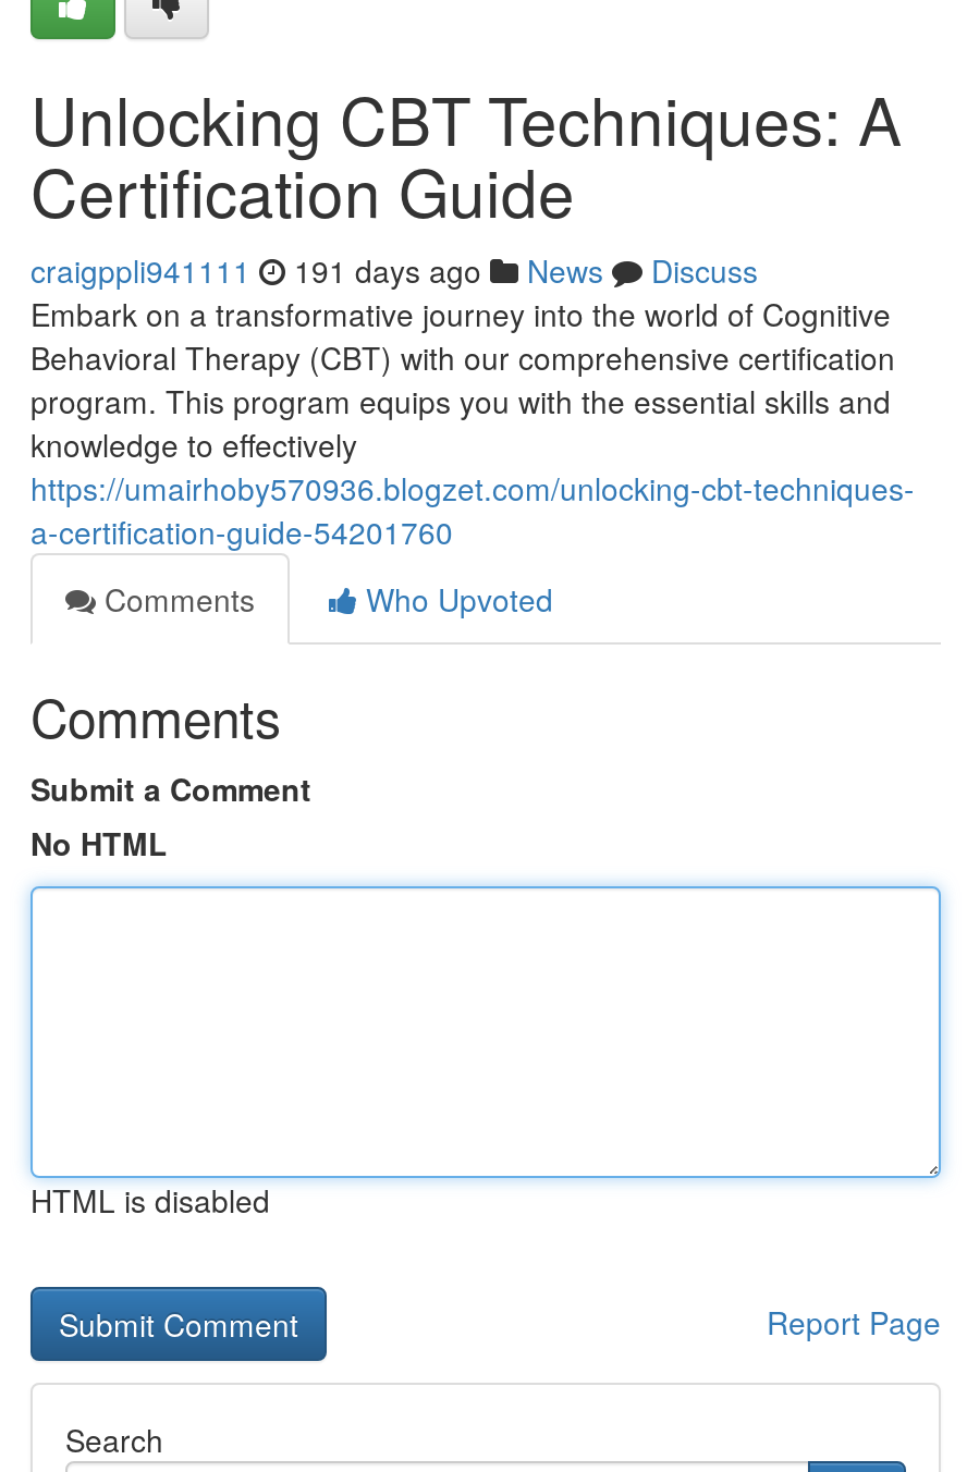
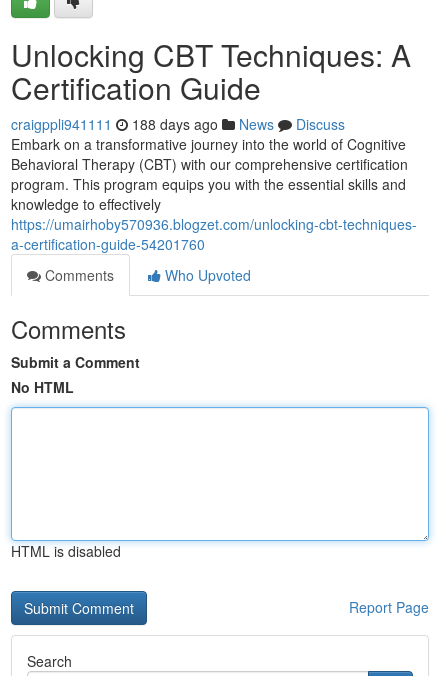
[30,248,758,292] craigppli941111 191 days ago News Discuss -> [11,114,345,134] craigppli941111 188 days ago News Discuss

